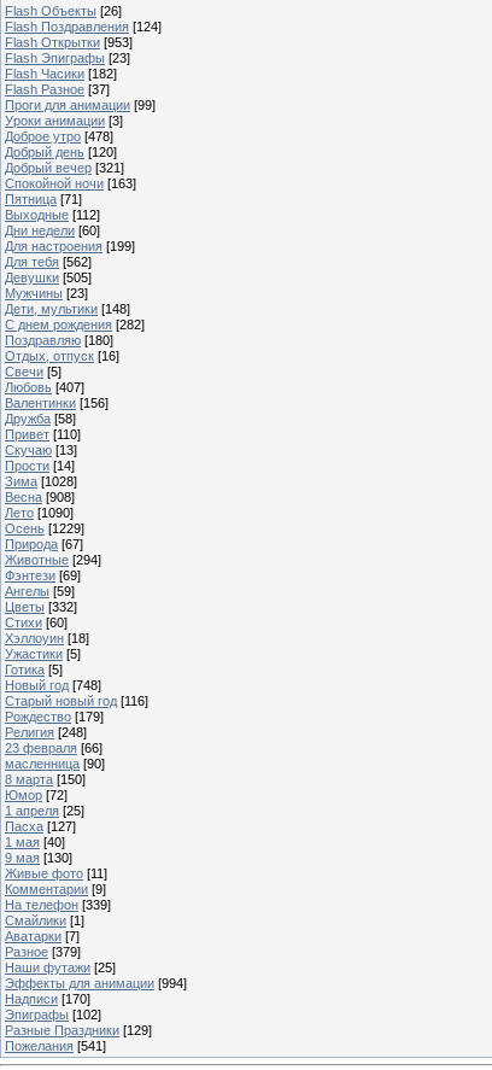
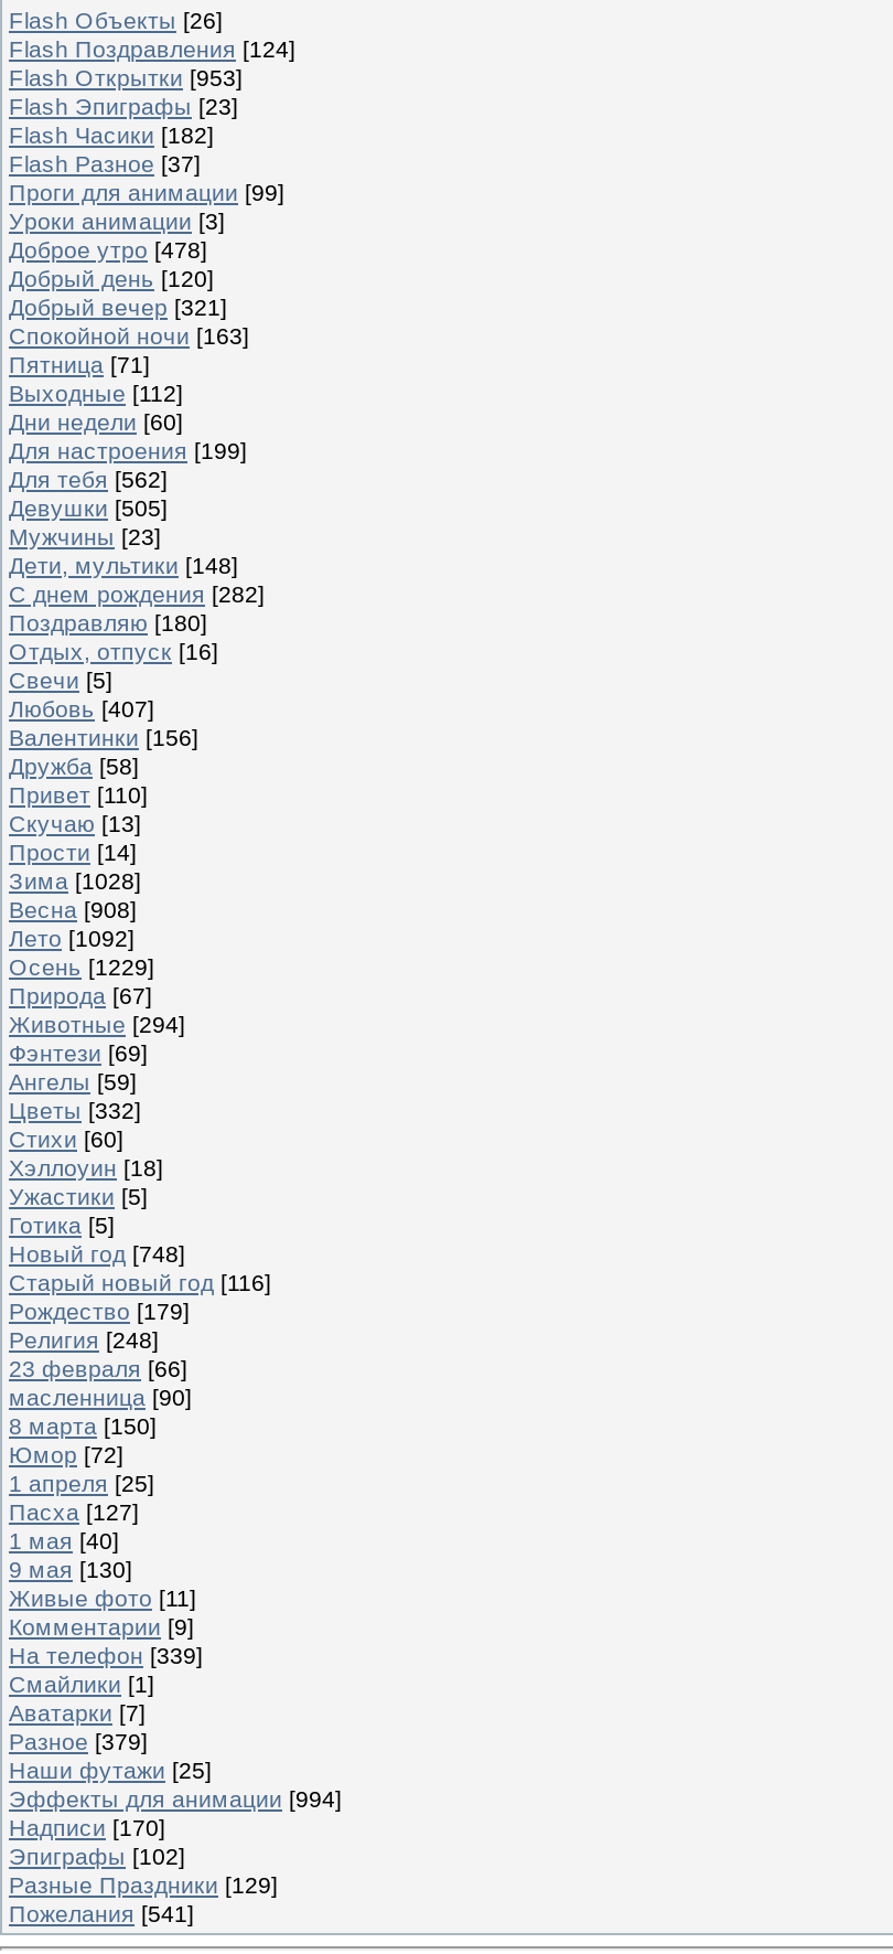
[5,505,74,520] Лето [1090] -> [9,925,135,951] Лето [1092]

